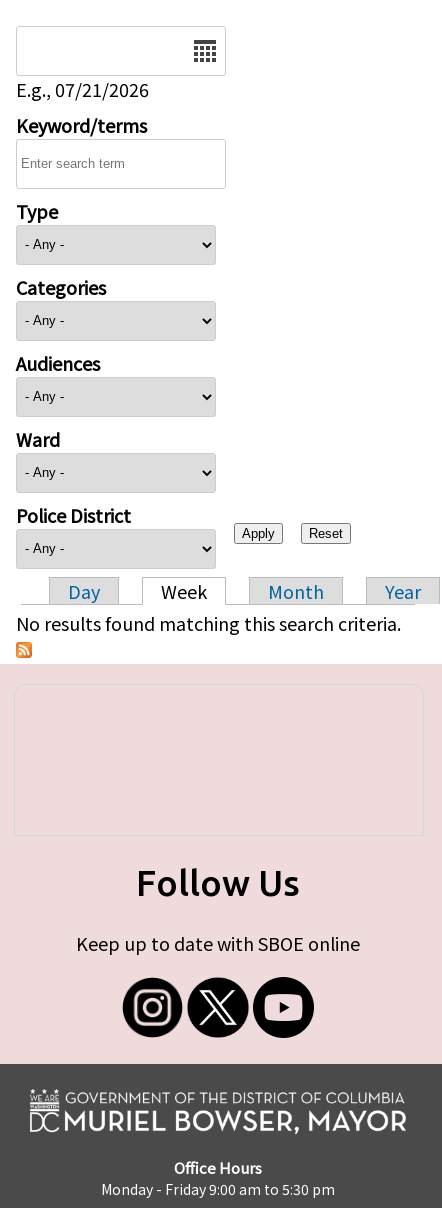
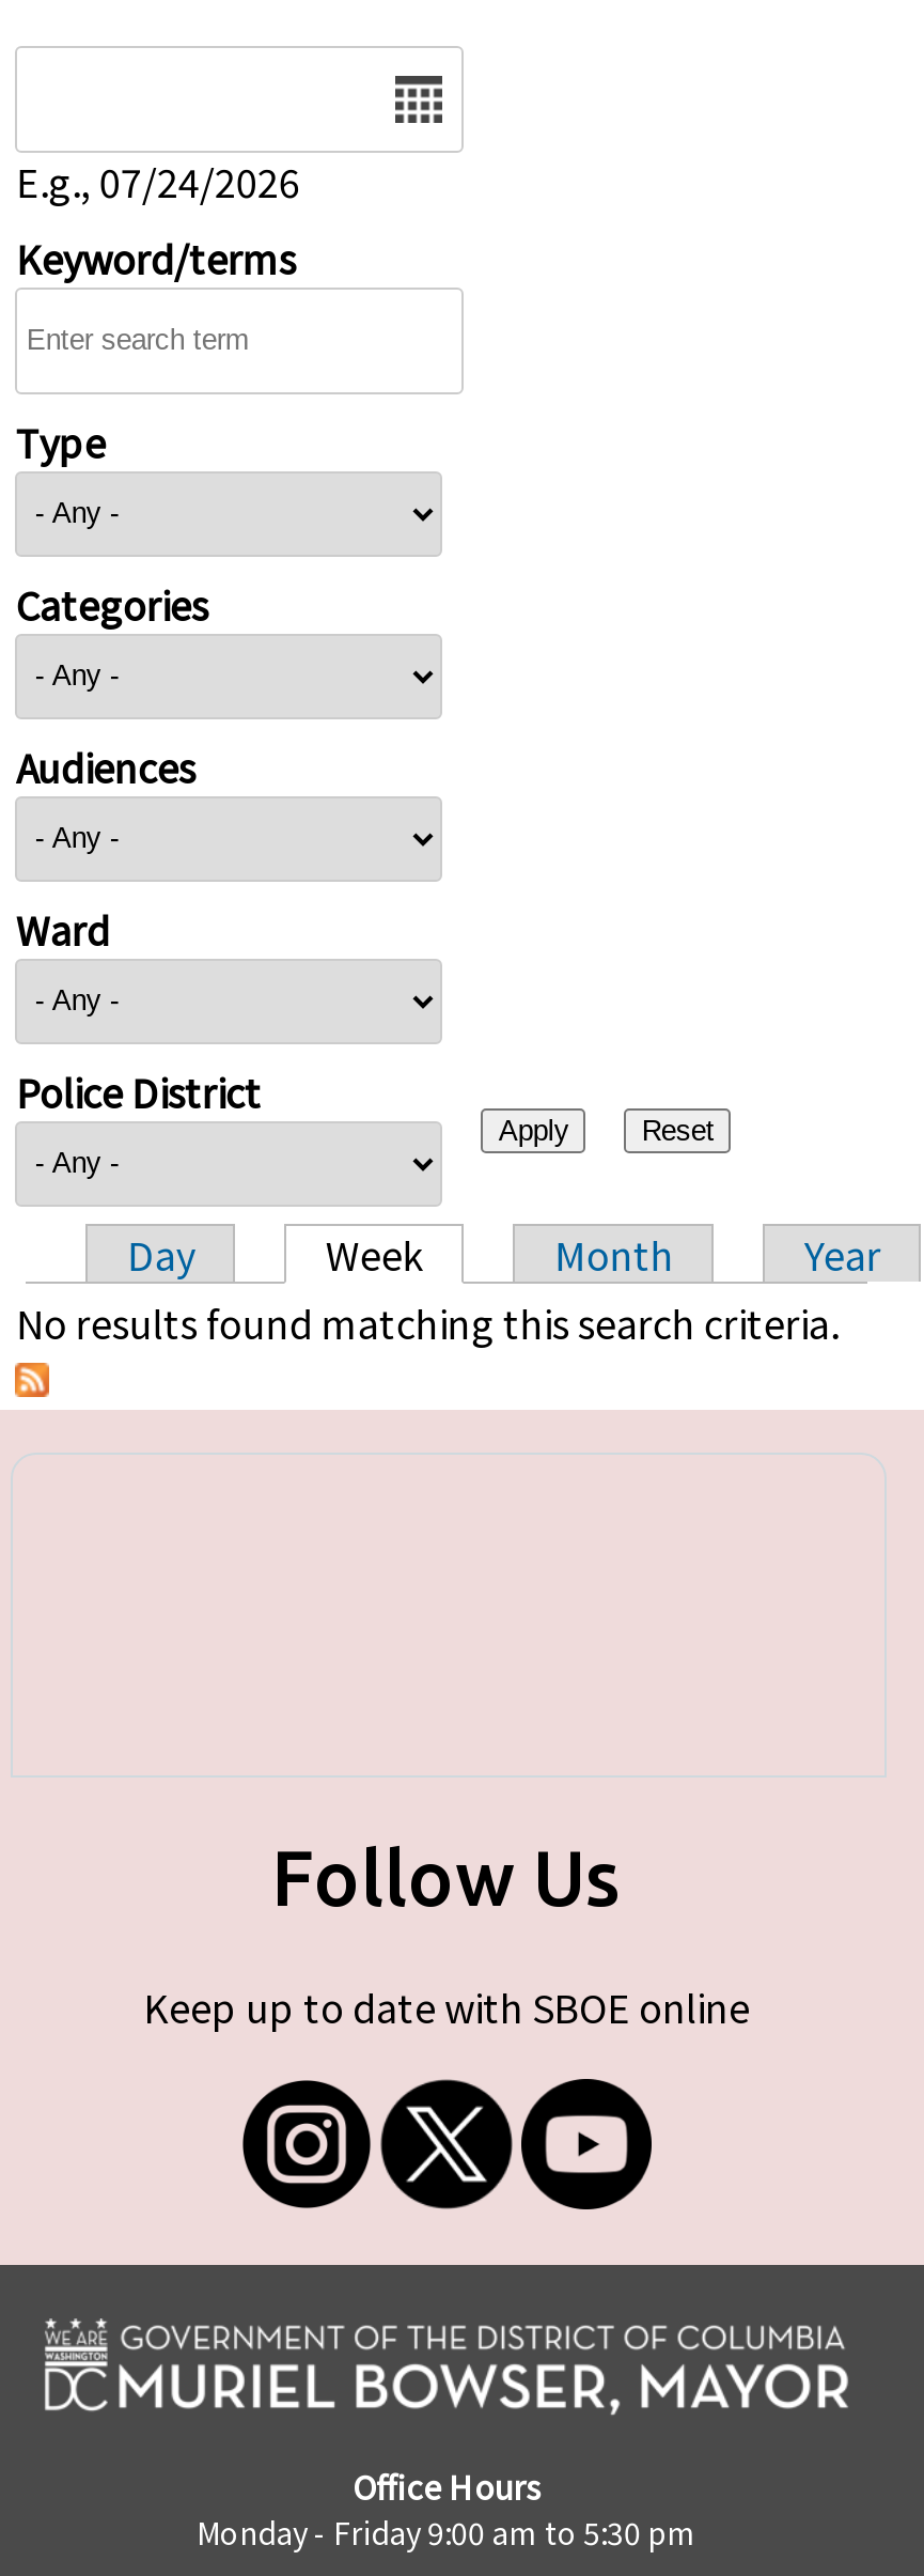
[16,75,149,101] E.g., 07/21/2026 -> [16,152,300,207] E.g., 07/24/2026

